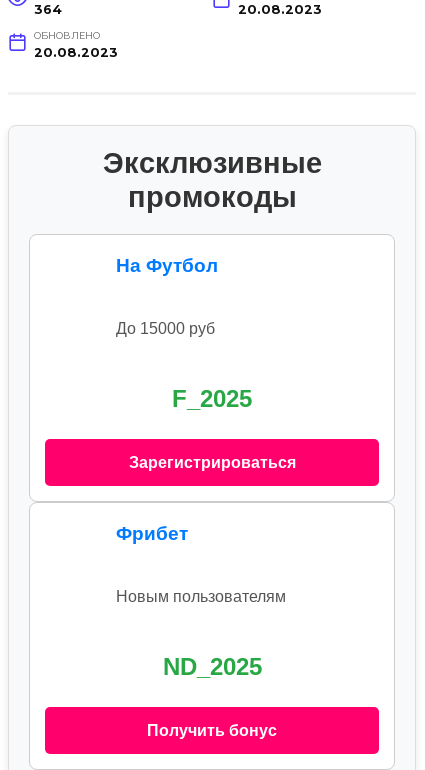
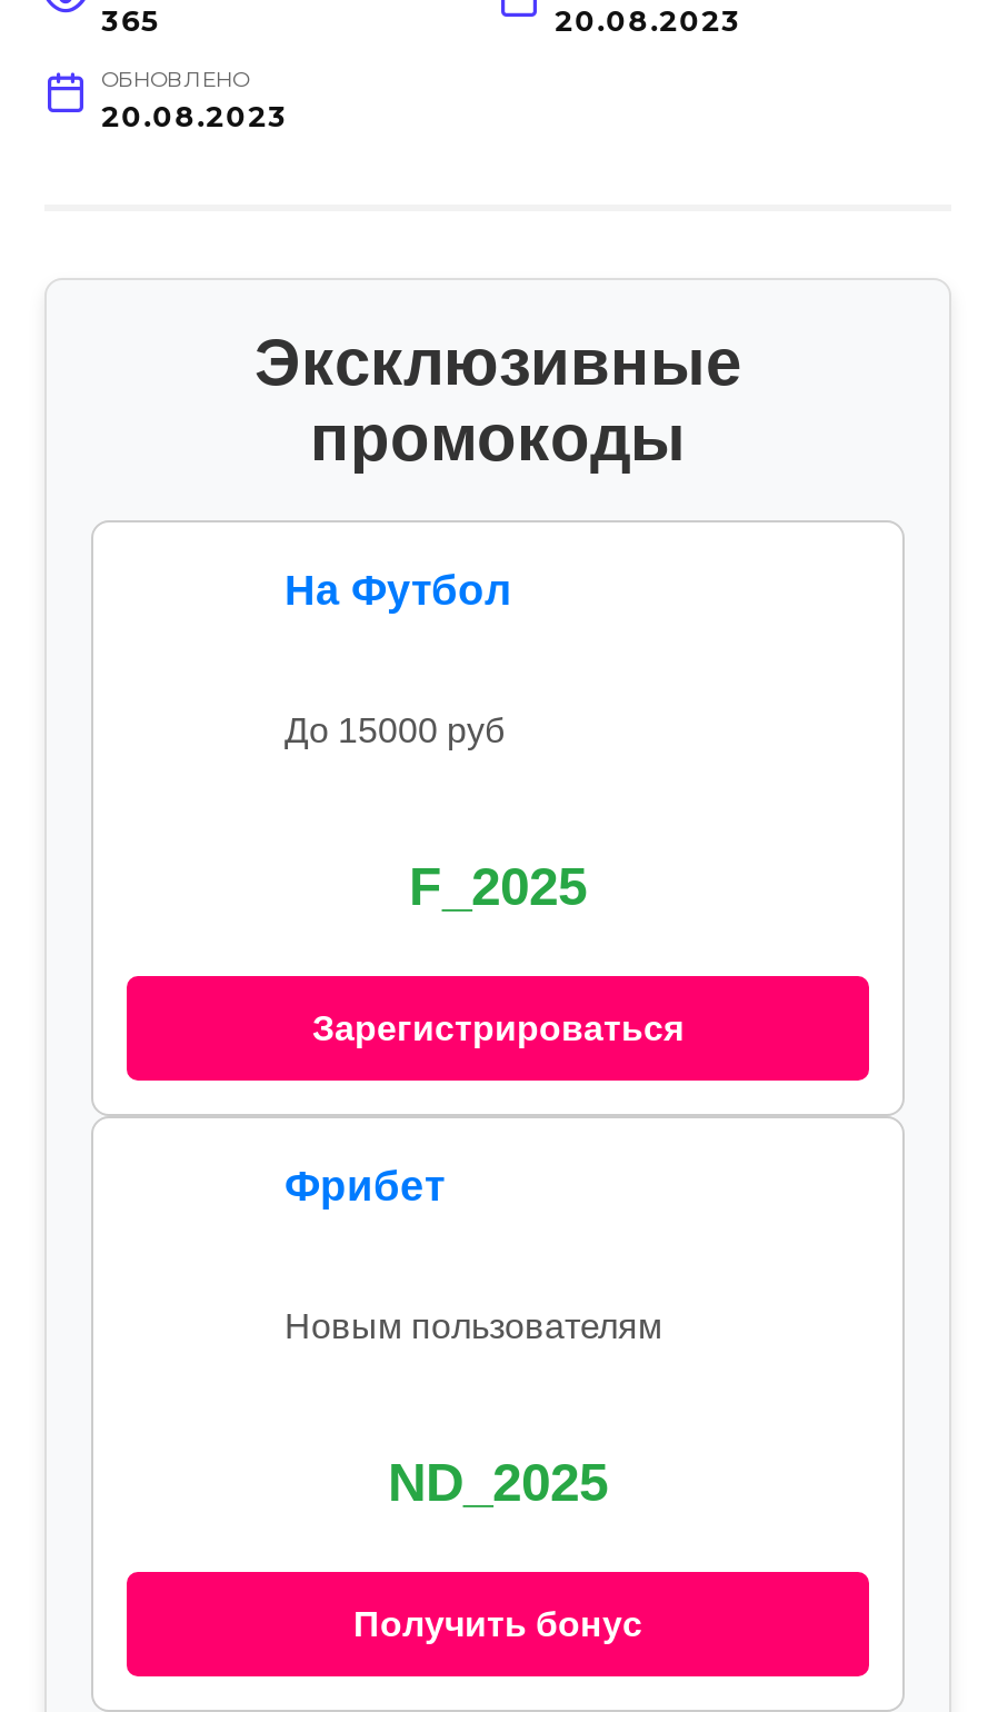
[34,2,62,17] 364 -> [101,5,159,39] 365

